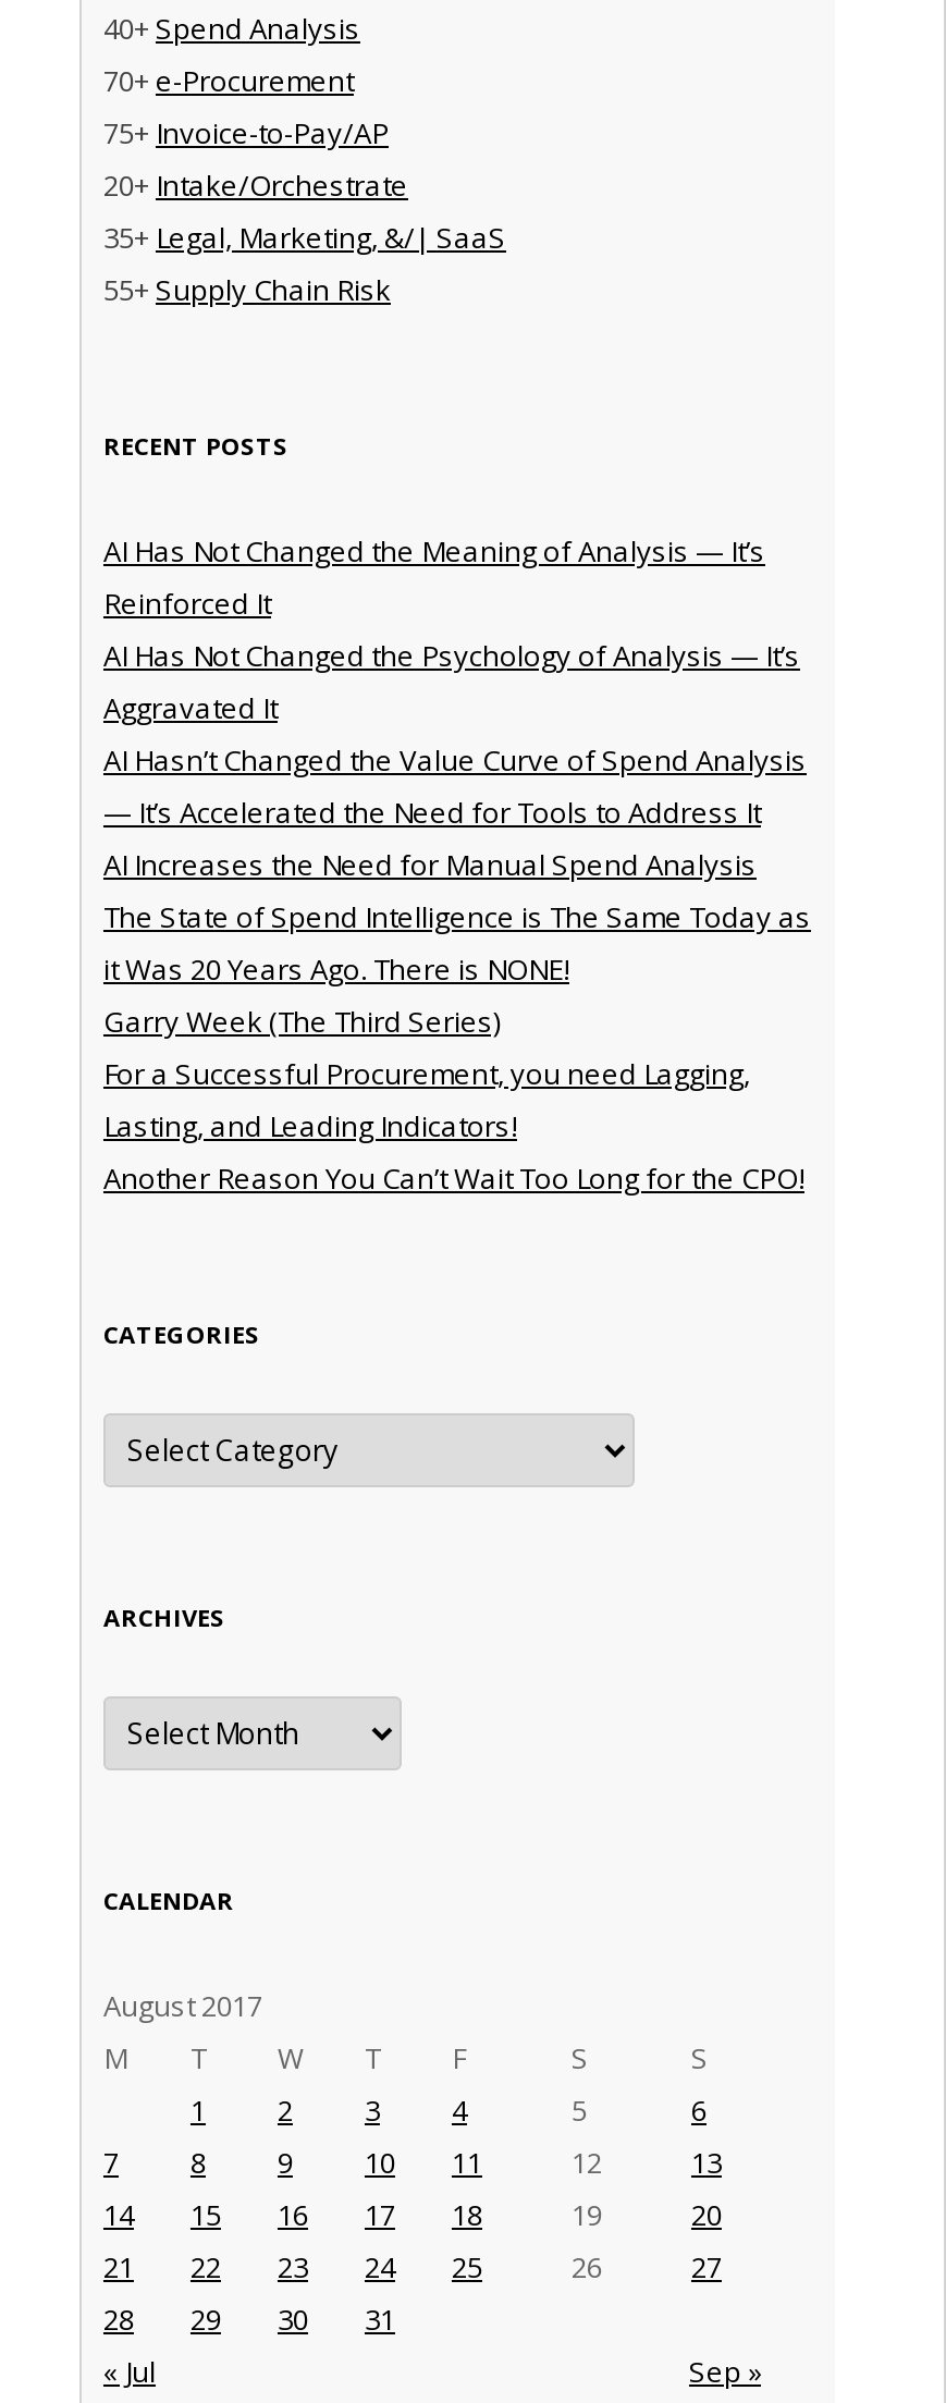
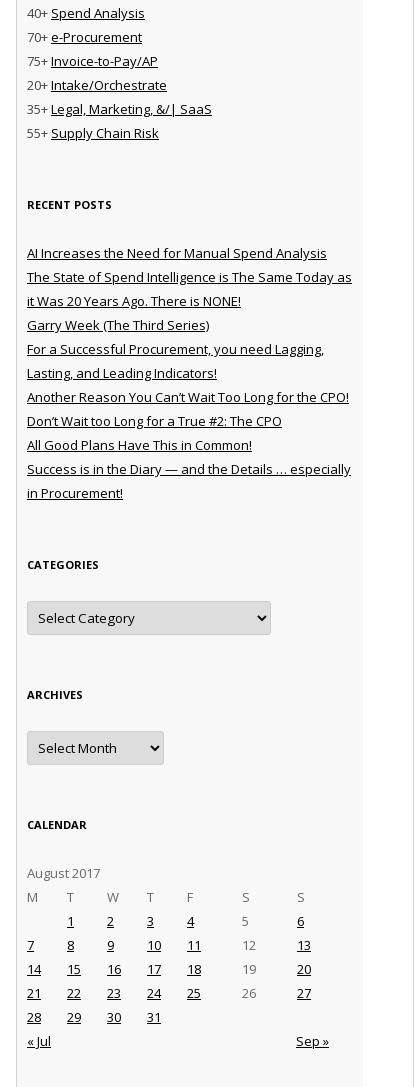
[103,531,807,831] AI Has Not Changed the Meaning of Analysis — It’s | Reinforced It | AI Has Not Changed the Psychology of Analysis — It’s | Aggravated It | AI Hasn’t Changed the Value Curve of Spend Analysis | — It’s Accelerated the Need for Tools to Address It -> none
moved [103,844,811,1197] -> [27,244,352,406]: AI Increases the Need for Manual Spend Analysis | The State of Spend Intelligence is The Same Today as | it Was 20 Years Ago. There is NONE! | Garry Week (The Third Series) | For a Successful Procurement, you need Lagging, | Lasting, and Leading Indicators! | Another Reason You Can’t Wait Too Long for the CPO!
none -> [27,412,351,502] Don’t Wait too Long for a True #2: The CPO | All Good Plans Have This in Common! | Success is in the Diary — and the Details … especially | in Procurement!

